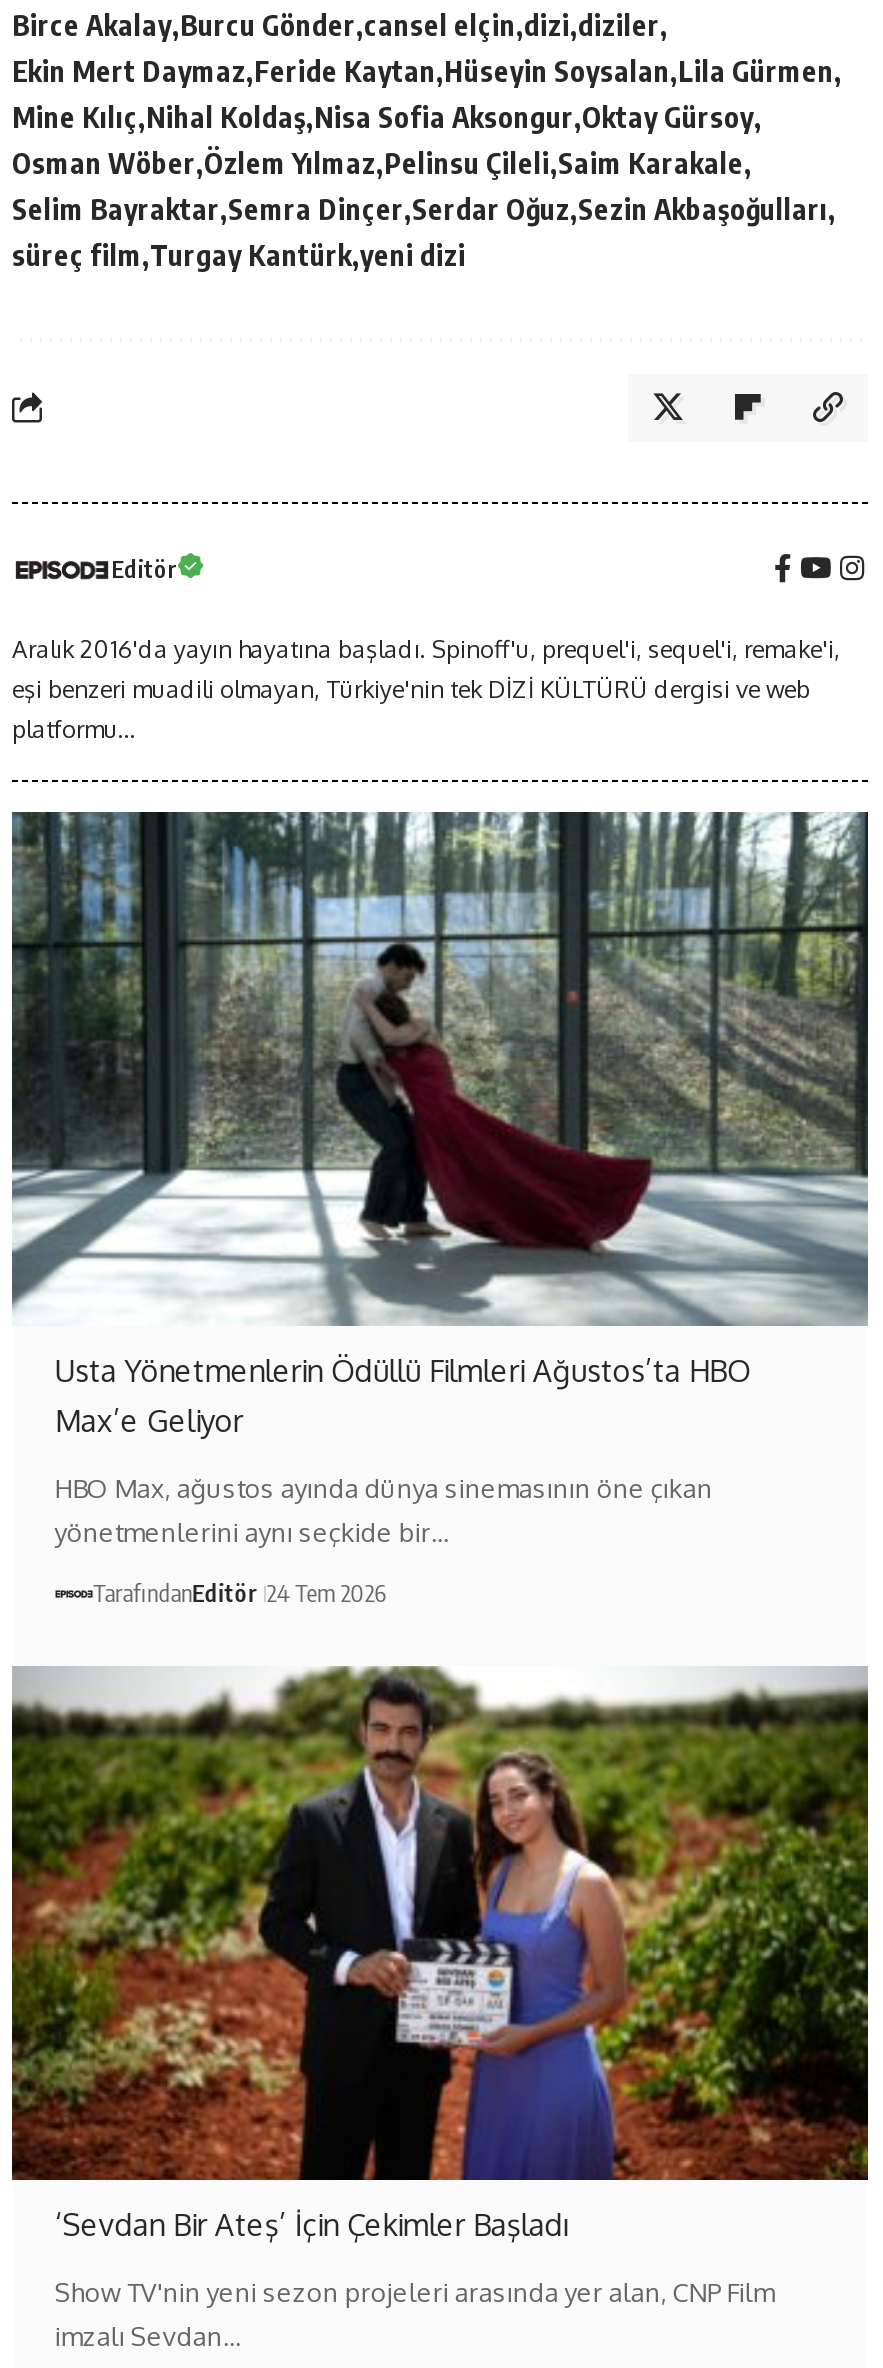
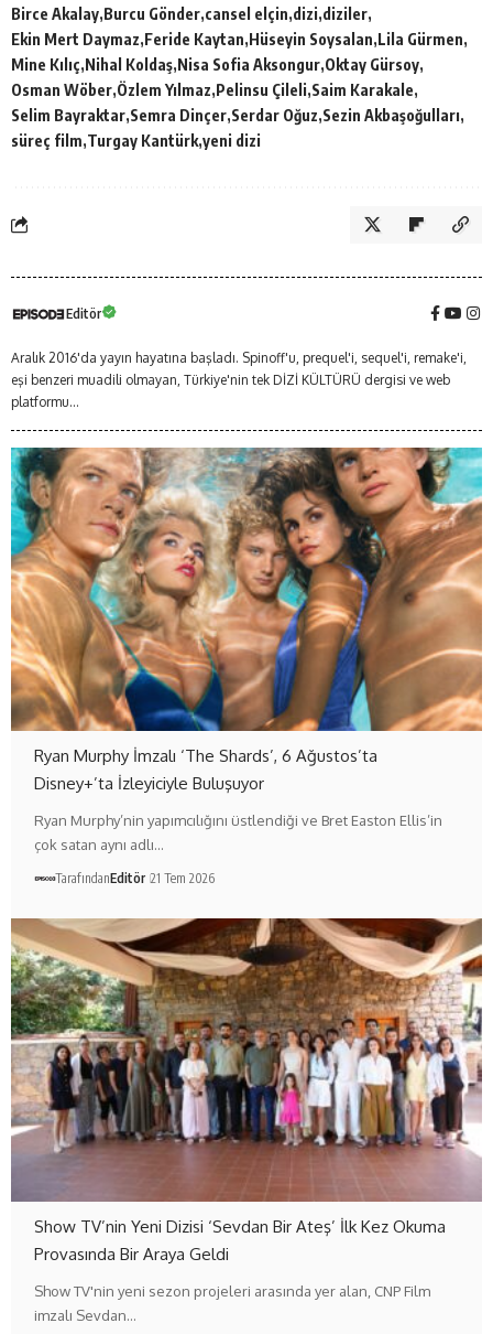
[10,810,870,1439] [image] | Usta Yönetmenlerin Ödüllü Filmleri Ağustos’ta HBO | Max’e Geliyor -> [10,447,483,793] [image] | Ryan Murphy İmzalı ‘The Shards’, 6 Ağustos’ta | Disney+’ta İzleyiciyle Buluşuyor
[55,1471,713,1547] HBO Max, ağustos ayında dünya sinemasının öne çıkan | yönetmenlerini aynı seçkide bir… -> [35,811,443,853] Ryan Murphy’nin yapımcılığını üstlendiği ve Bret Easton Ellis’in | çok satan aynı adlı…
[92,1577,386,1607] TarafındanEditör 24 Tem 2026 -> [55,870,215,886] TarafındanEditör 21 Tem 2026
[10,1664,870,2244] [image] | ‘Sevdan Bir Ateş’ İçin Çekimler Başladı -> [10,917,483,1264] [image] | Show TV’nin Yeni Dizisi ‘Sevdan Bir Ateş’ İlk Kez Okuma | Provasında Bir Araya Geldi

